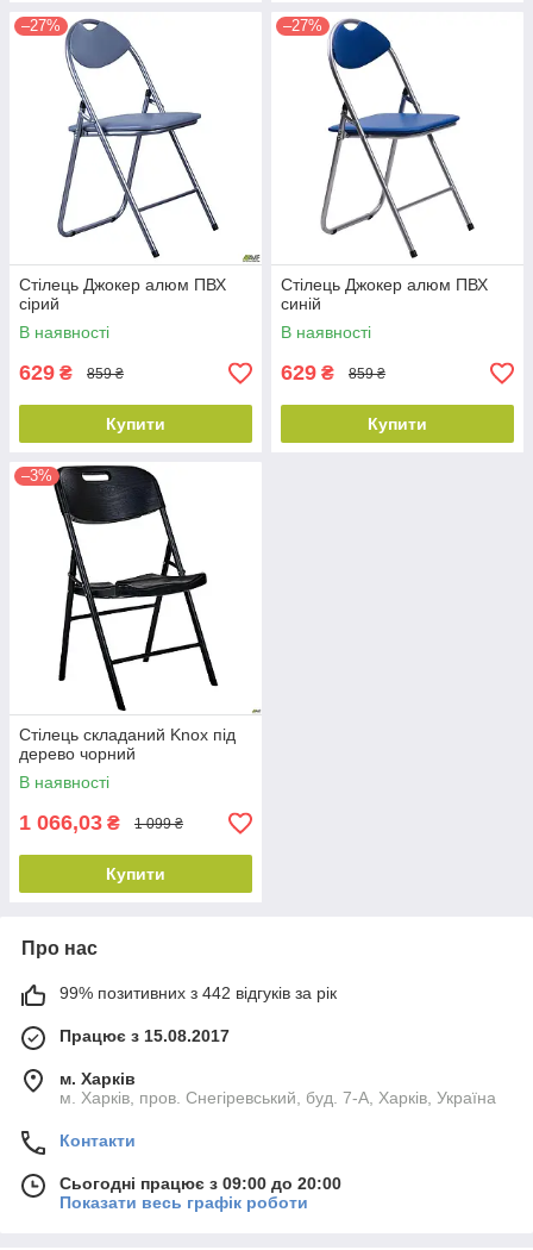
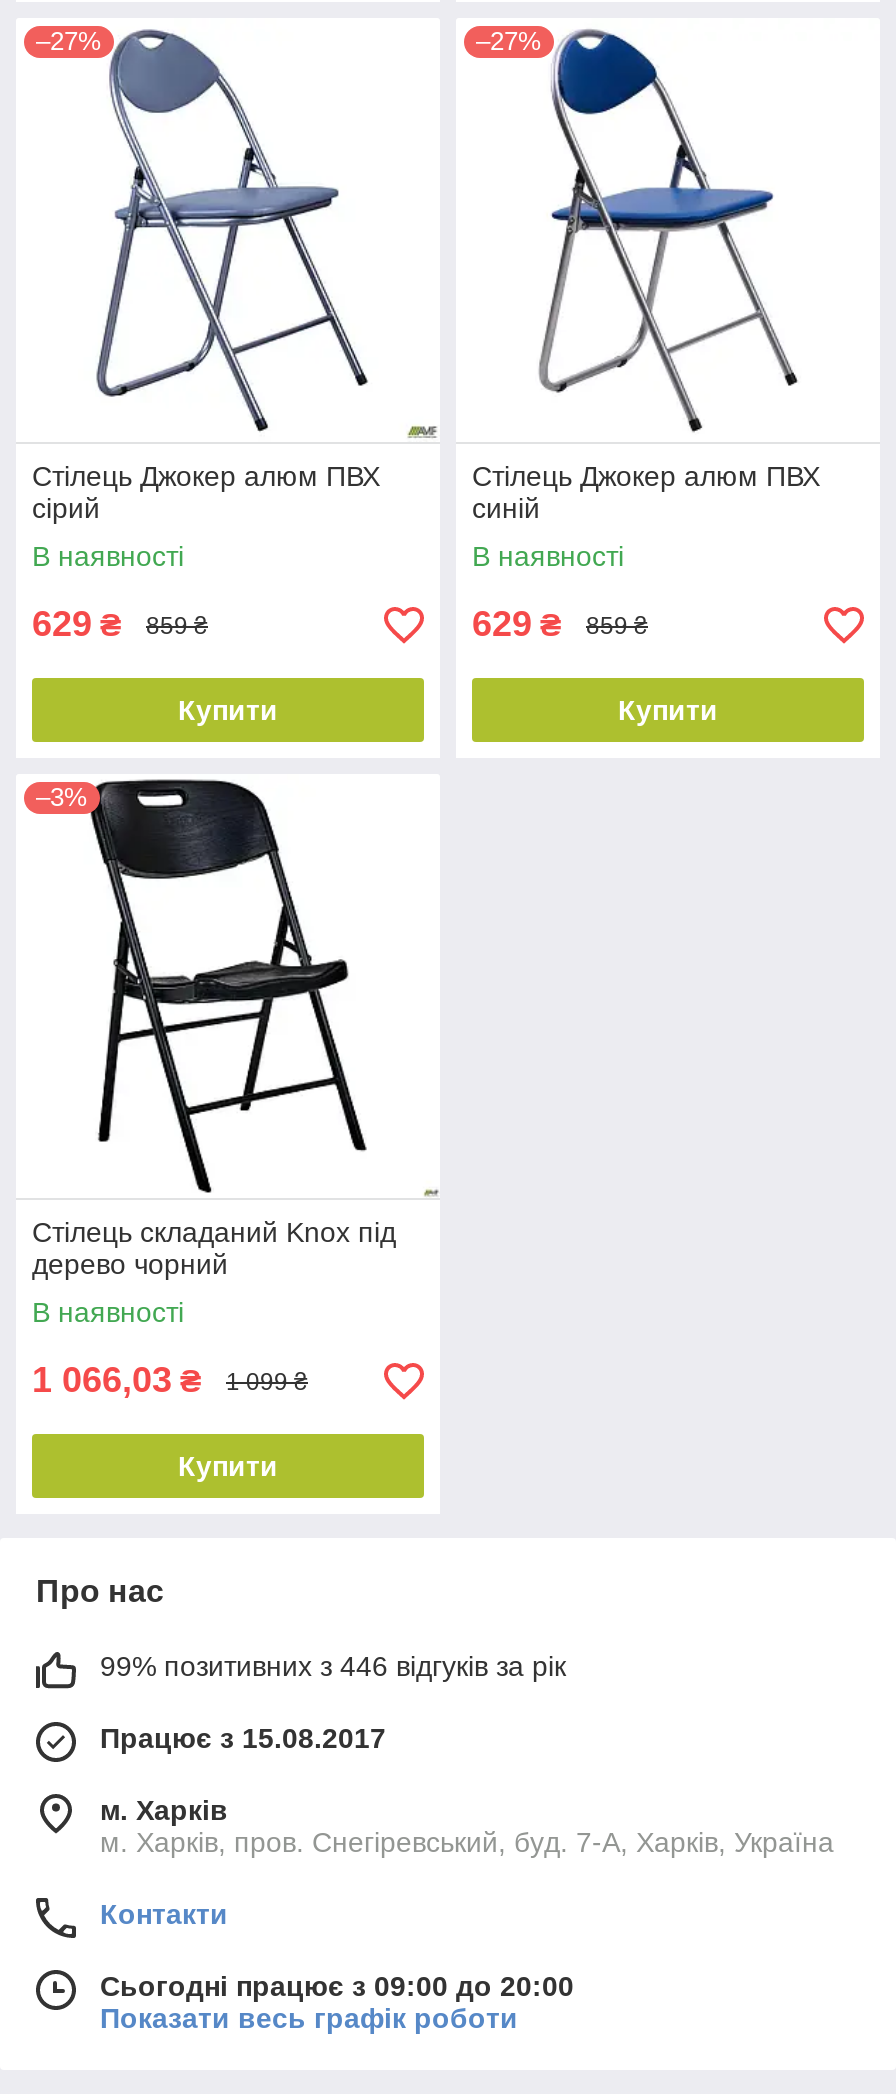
[59,984,337,1003] 99% позитивних з 442 відгуків за рік -> [100,1650,566,1682] 99% позитивних з 446 відгуків за рік

